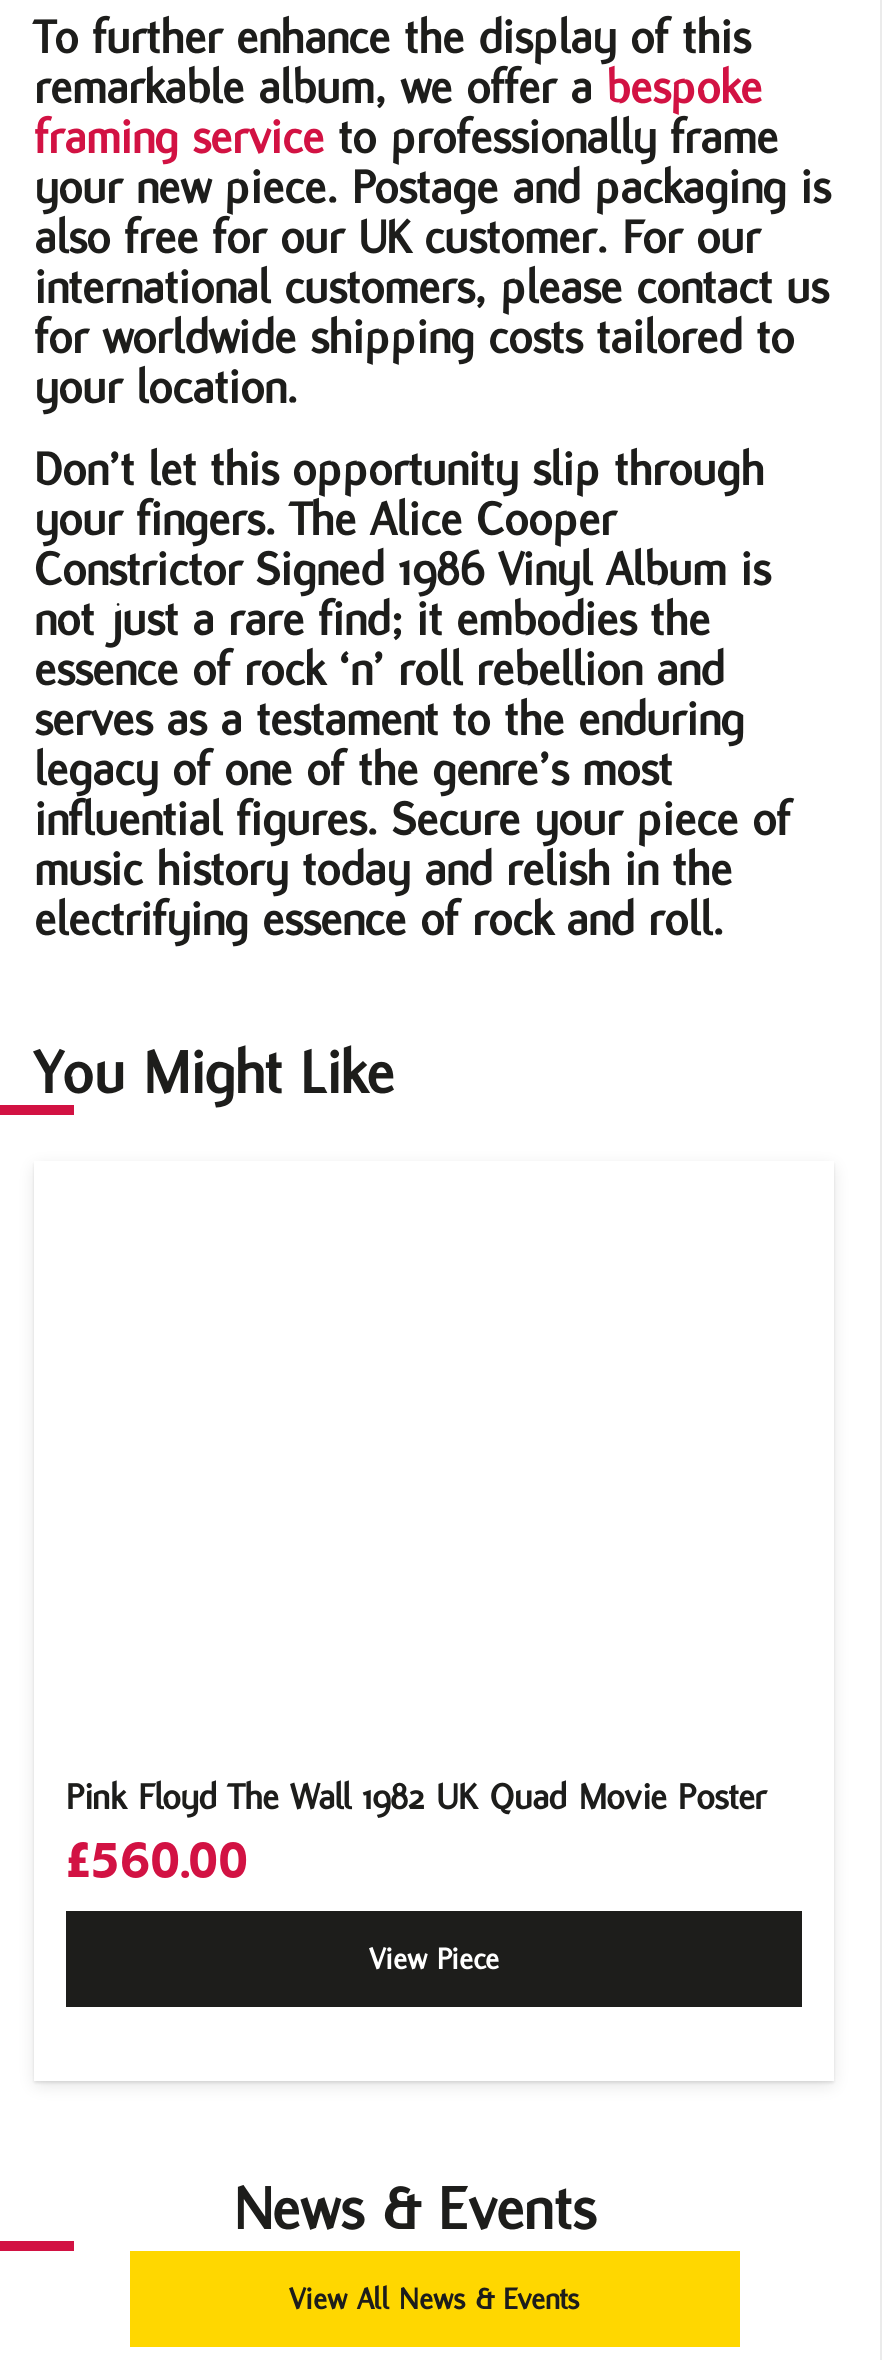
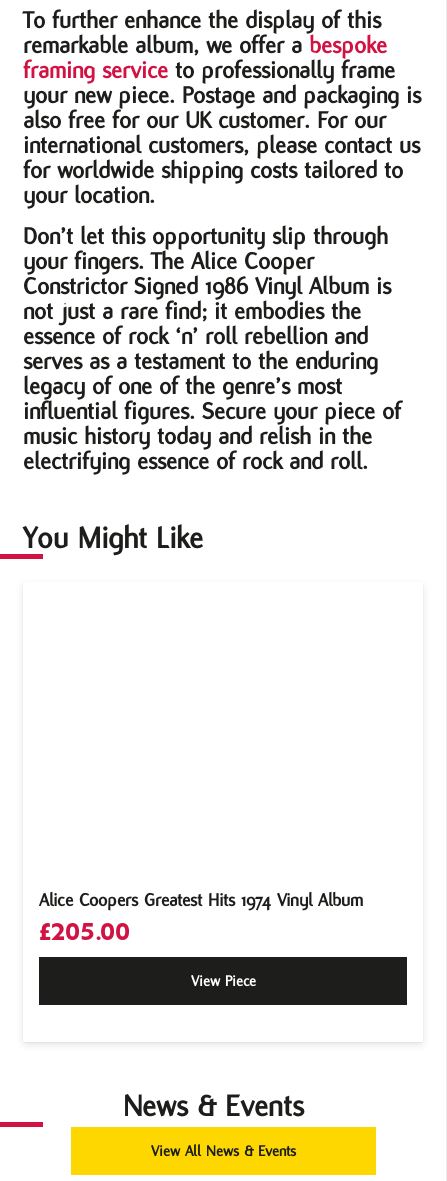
[66,1774,766,1818] Pink Floyd The Wall 1982 UK Quad Movie Poster -> [39,889,363,911] Alice Coopers Greatest Hits 1974 Vinyl Album
[66,1843,248,1889] £560.00 -> [39,923,130,946] £205.00

